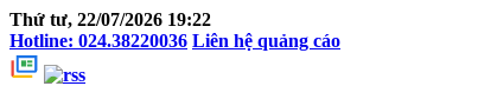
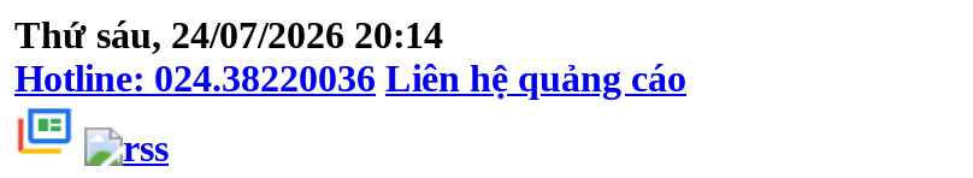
[9,9,211,29] Thứ tư, 22/07/2026 19:22 -> [14,14,443,55] Thứ sáu, 24/07/2026 20:14

